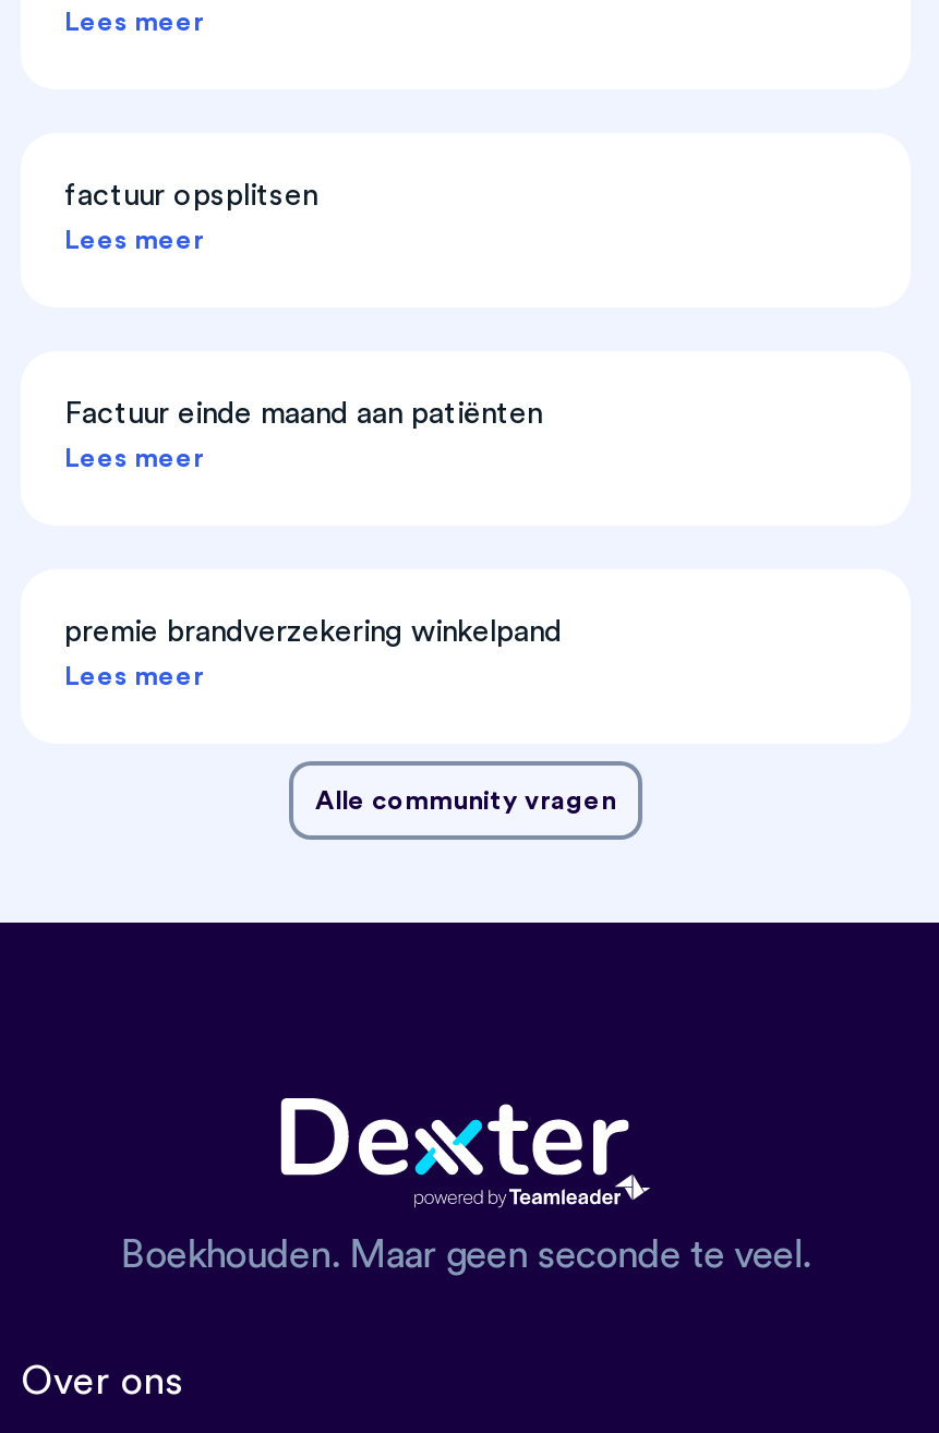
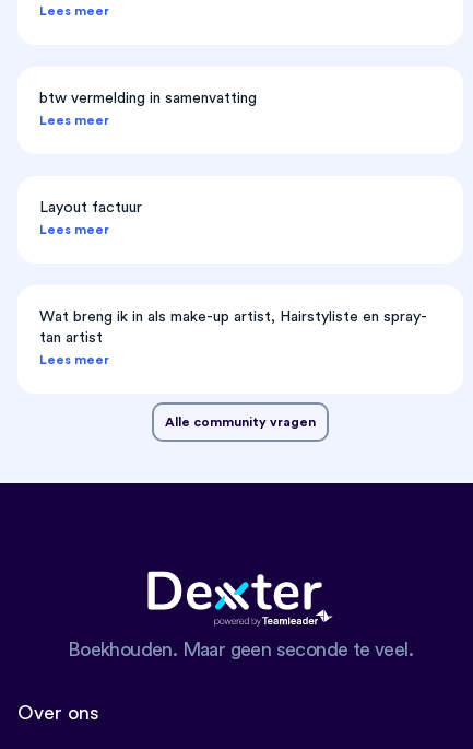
[64,180,317,211] factuur opsplitsen -> [39,90,257,106] btw vermelding in samenvatting
[64,398,542,429] Factuur einde maand aan patiënten -> [39,200,142,215] Layout factuur
[64,616,562,647] premie brandverzekering winkelpand -> [39,309,427,345] Wat breng ik in als make-up artist, Hairstyliste en spray- | tan artist

